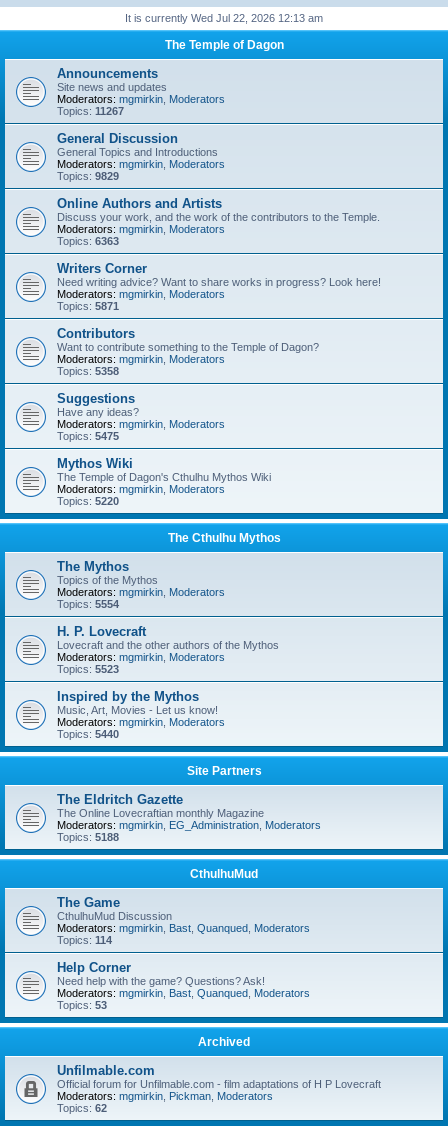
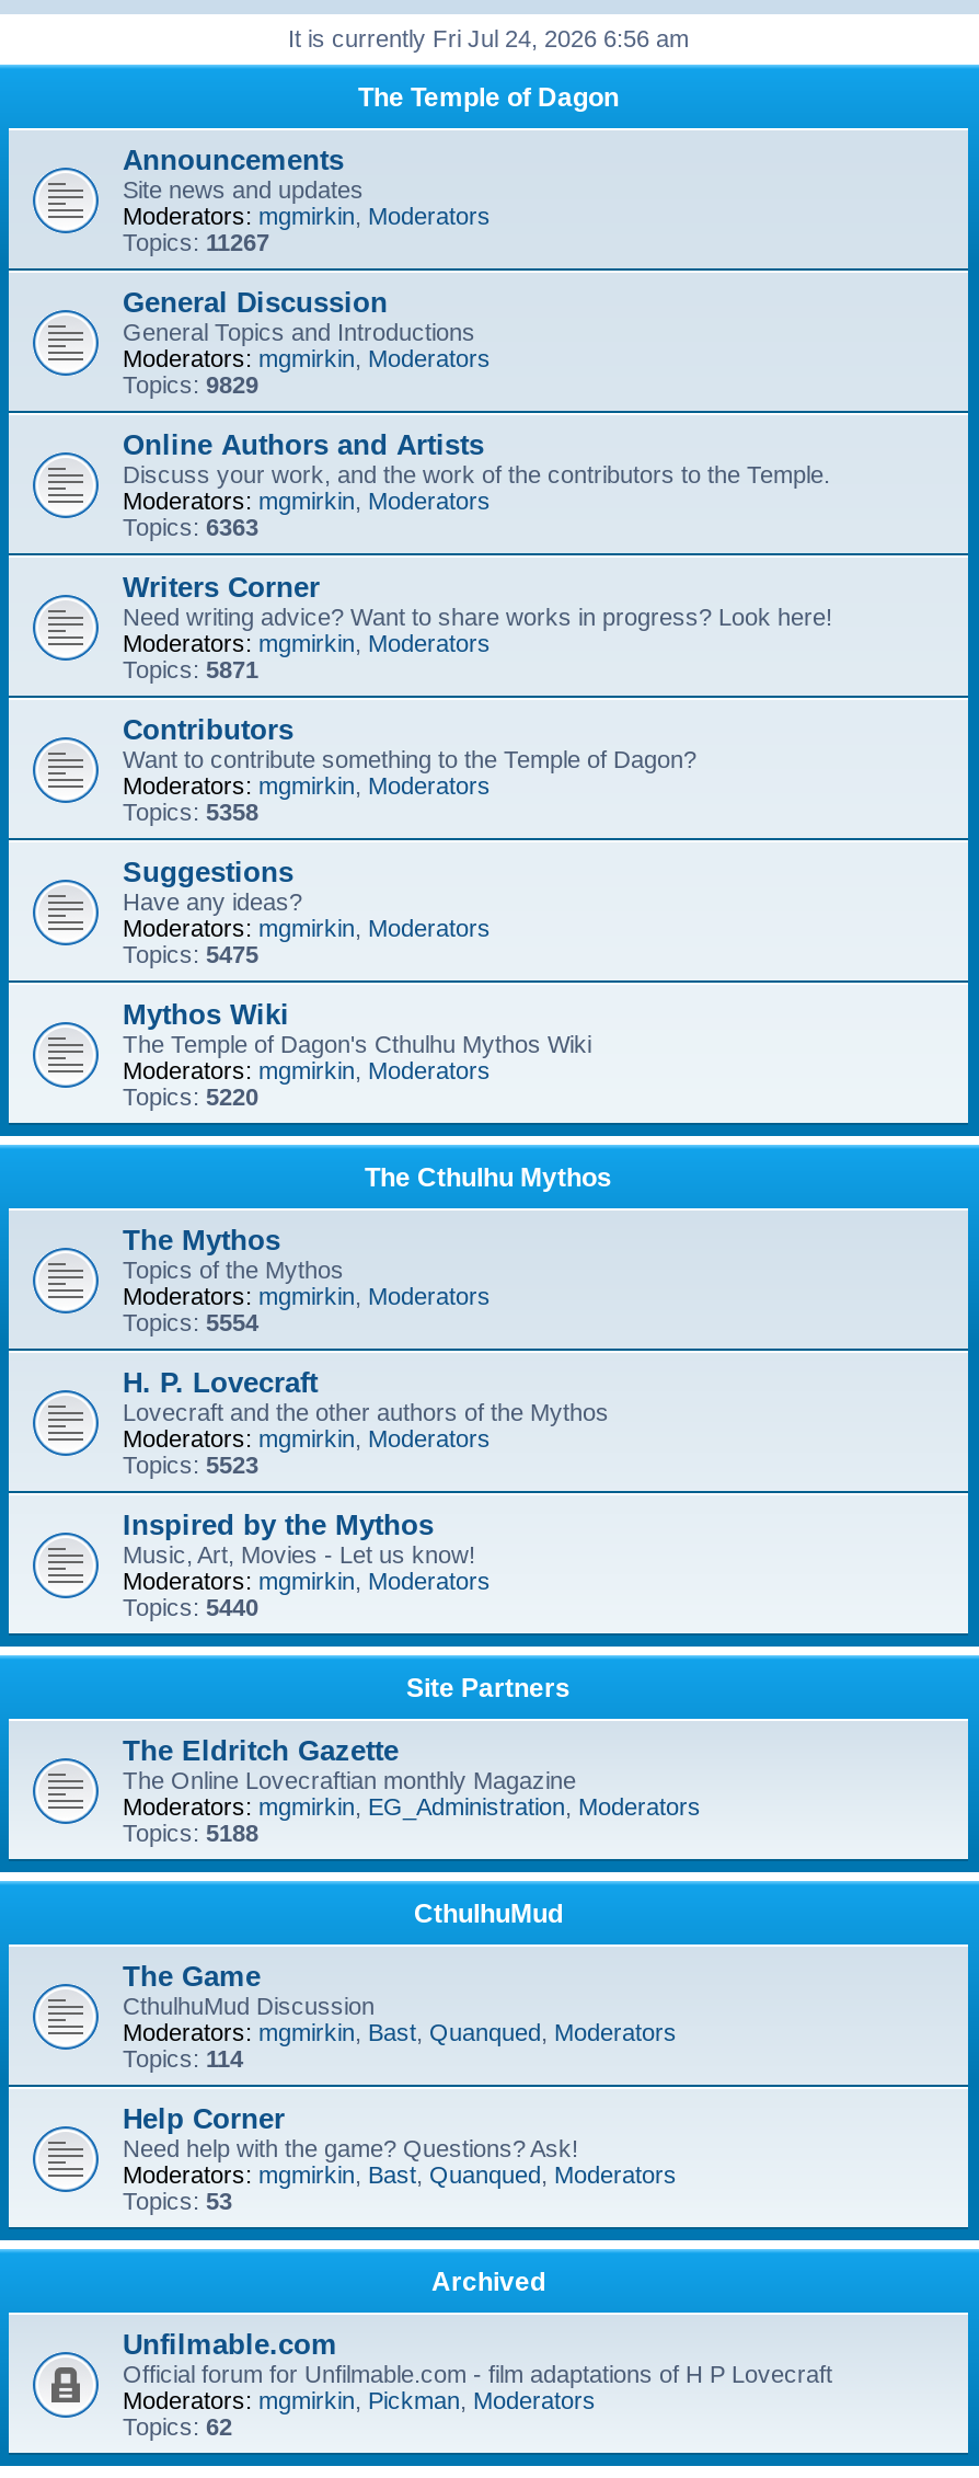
[125,12,323,24] It is currently Wed Jul 22, 2026 12:13 am -> [288,25,689,51] It is currently Fri Jul 24, 2026 6:56 am

